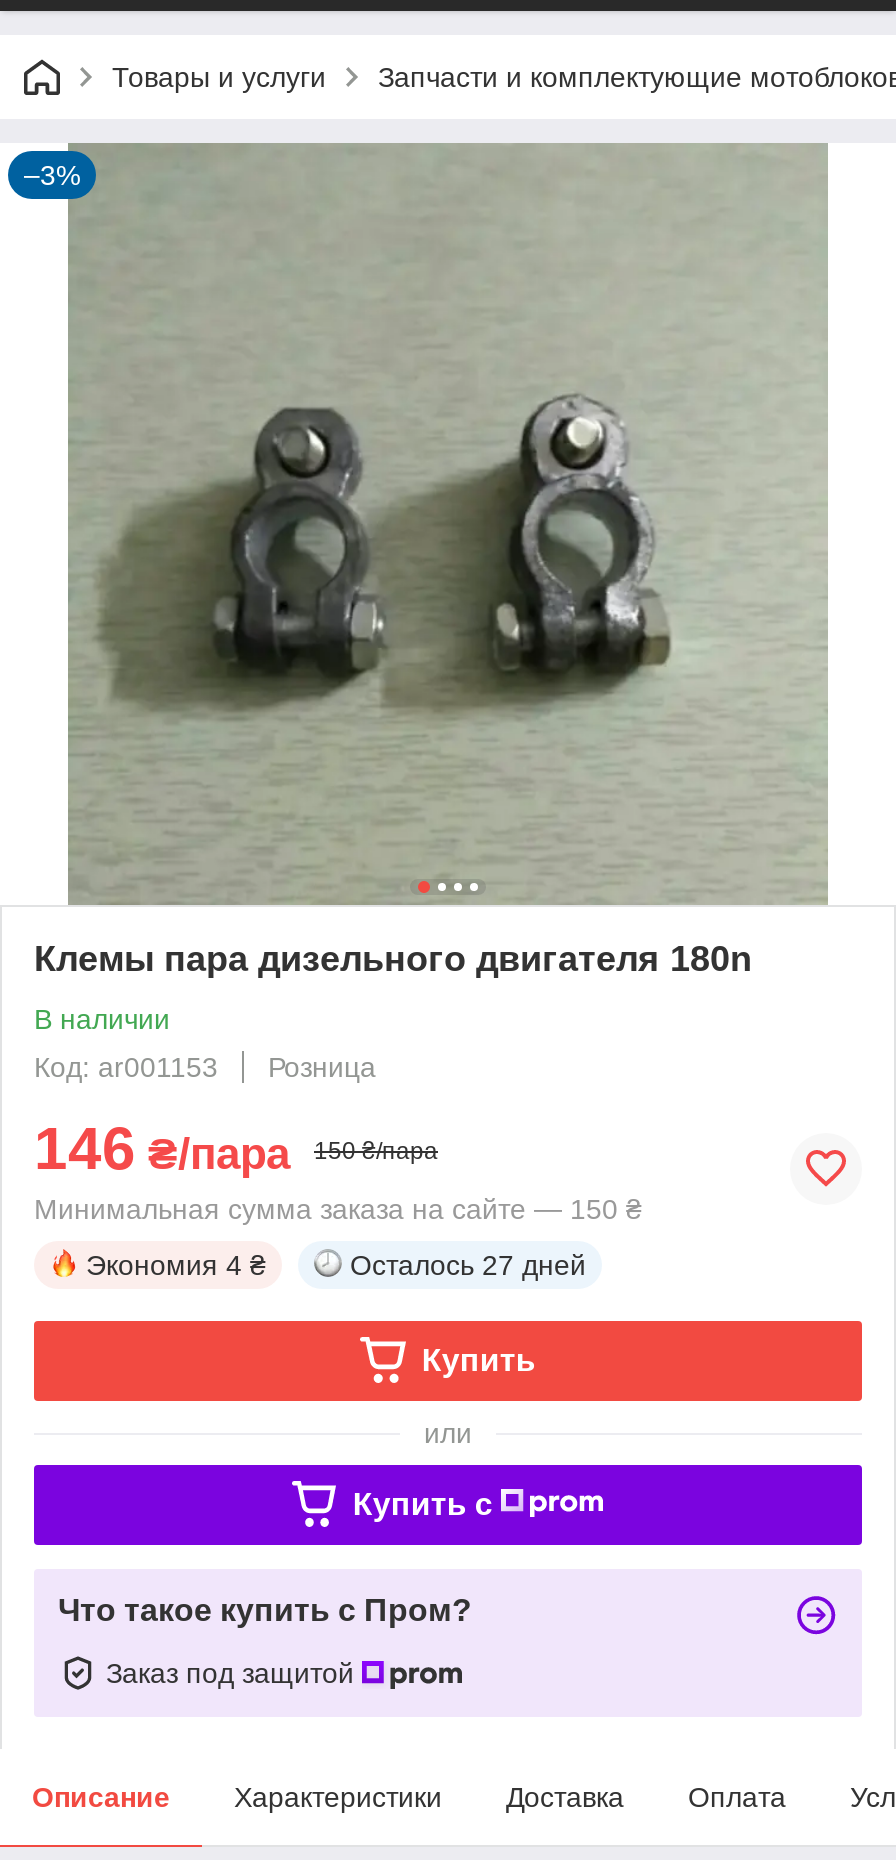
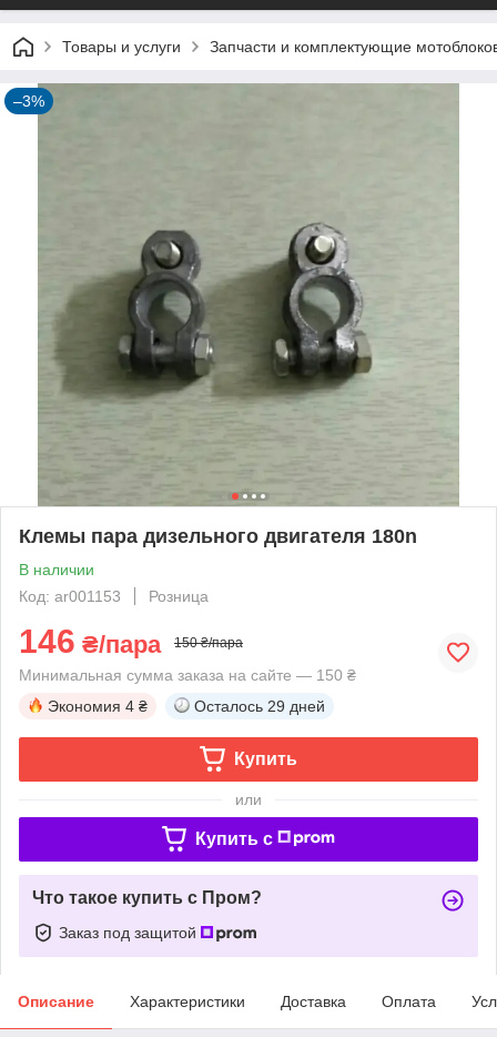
[350,1249,586,1281] Осталось 27 дней -> [194,697,325,715] Осталось 29 дней

